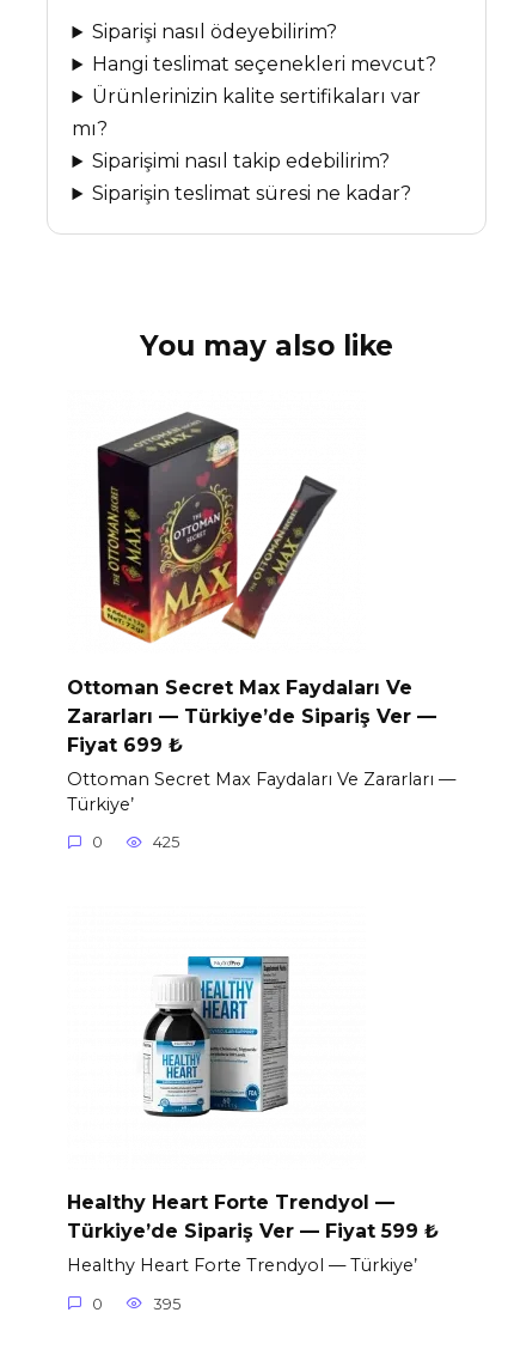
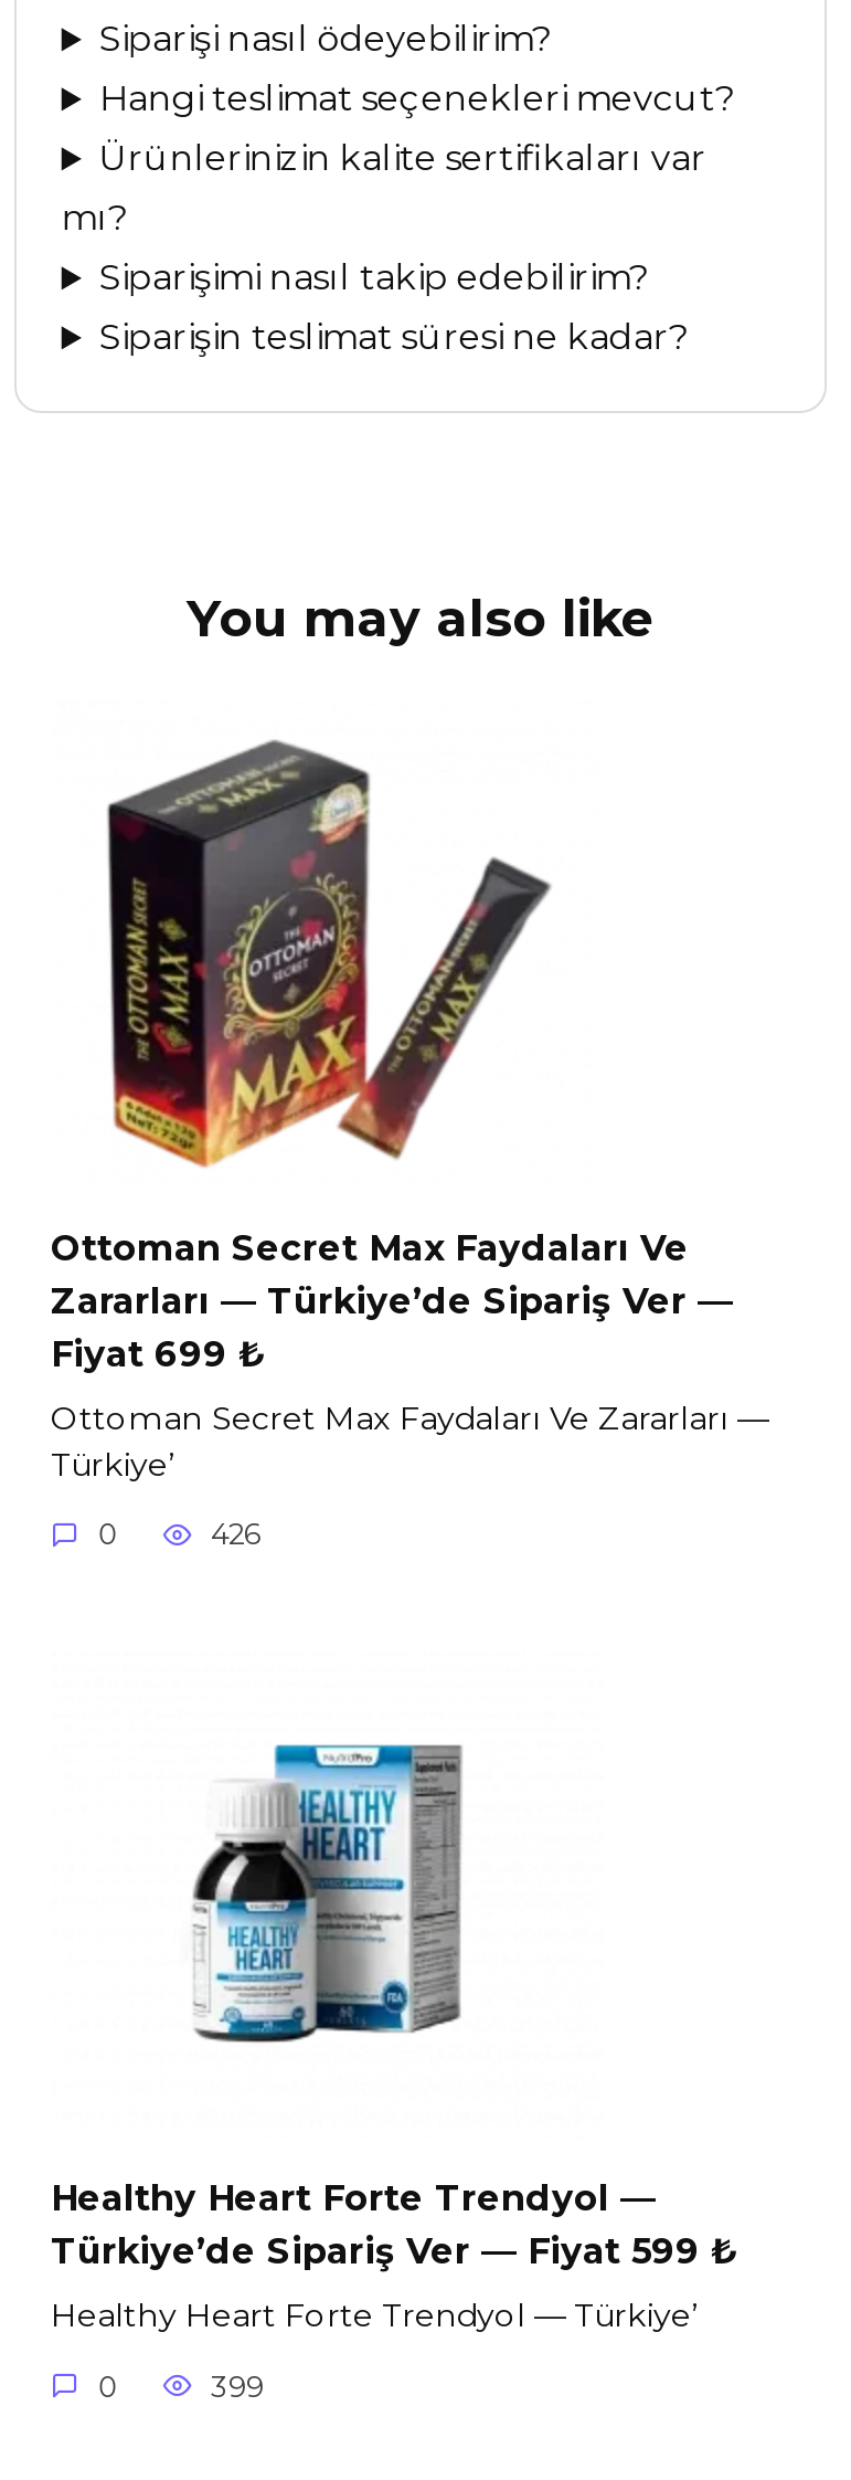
[153,833,179,851] 425 -> [211,1518,262,1551] 426
[153,1295,180,1313] 395 -> [211,2370,264,2403] 399

